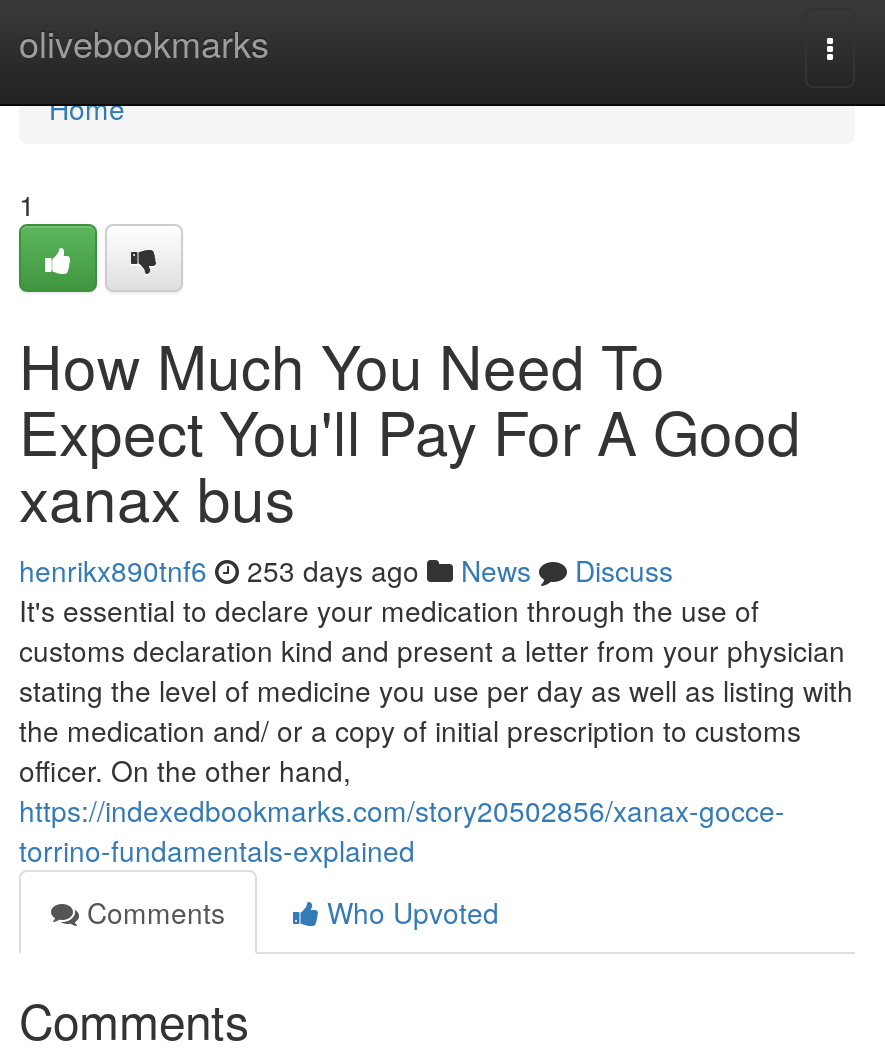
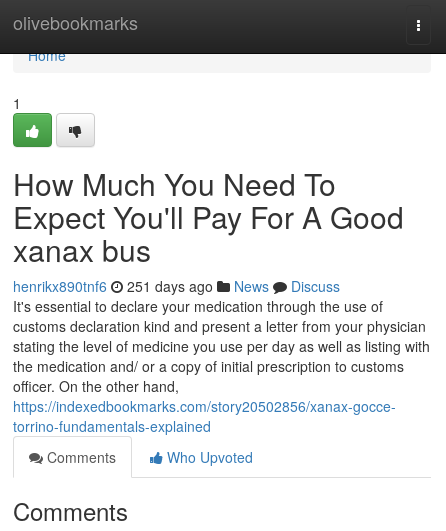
[19,550,673,590] henrikx890tnf6 253 days ago News Discuss -> [13,276,340,296] henrikx890tnf6 251 days ago News Discuss

